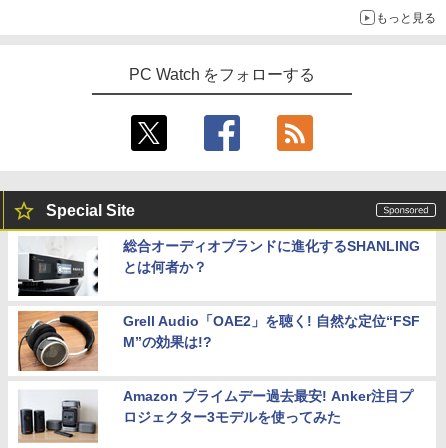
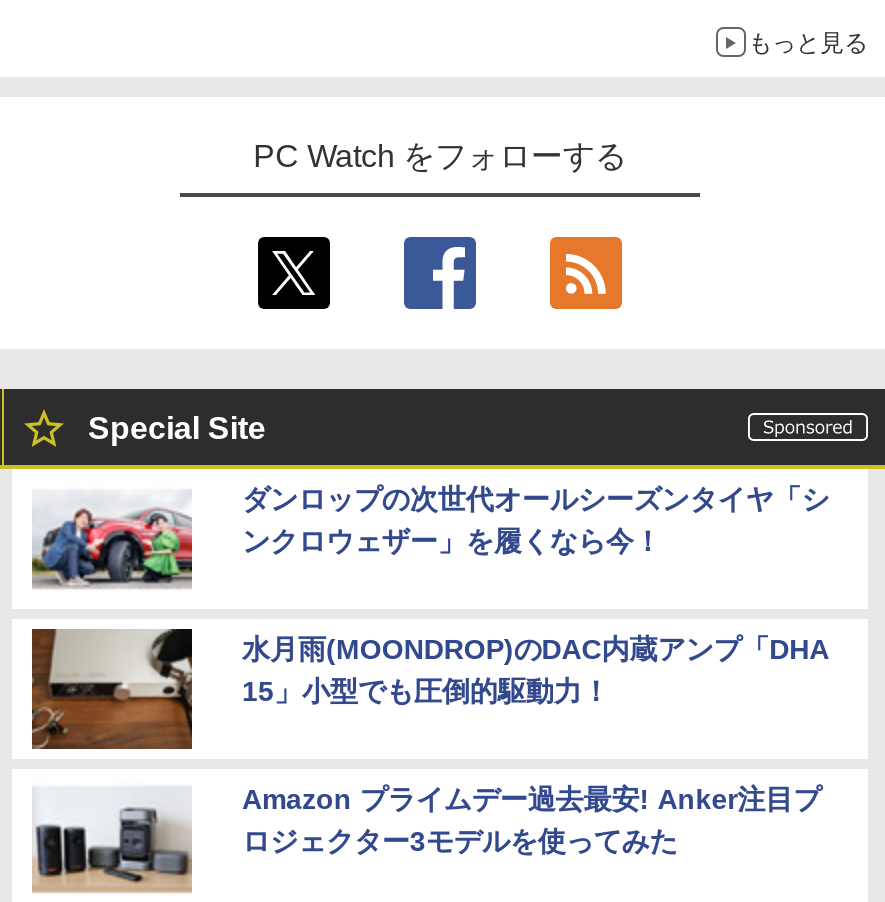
[17,238,420,297] [image] | 総合オーディオブランドに進化するSHANLING | とは何者か？ -> [32,484,829,599] [image] | ダンロップの次世代オールシーズンタイヤ「シ | ンクロウェザー」を履くなら今！
[17,310,420,372] [image] | Grell Audio「OAE2」を聴く! 自然な定位“FSF | M”の効果は!? -> [30,627,829,751] [image] | 水月雨(MOONDROP)のDAC内蔵アンプ「DHA | 15」小型でも圧倒的駆動力！

